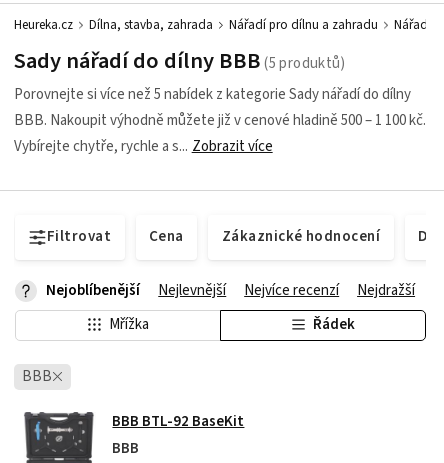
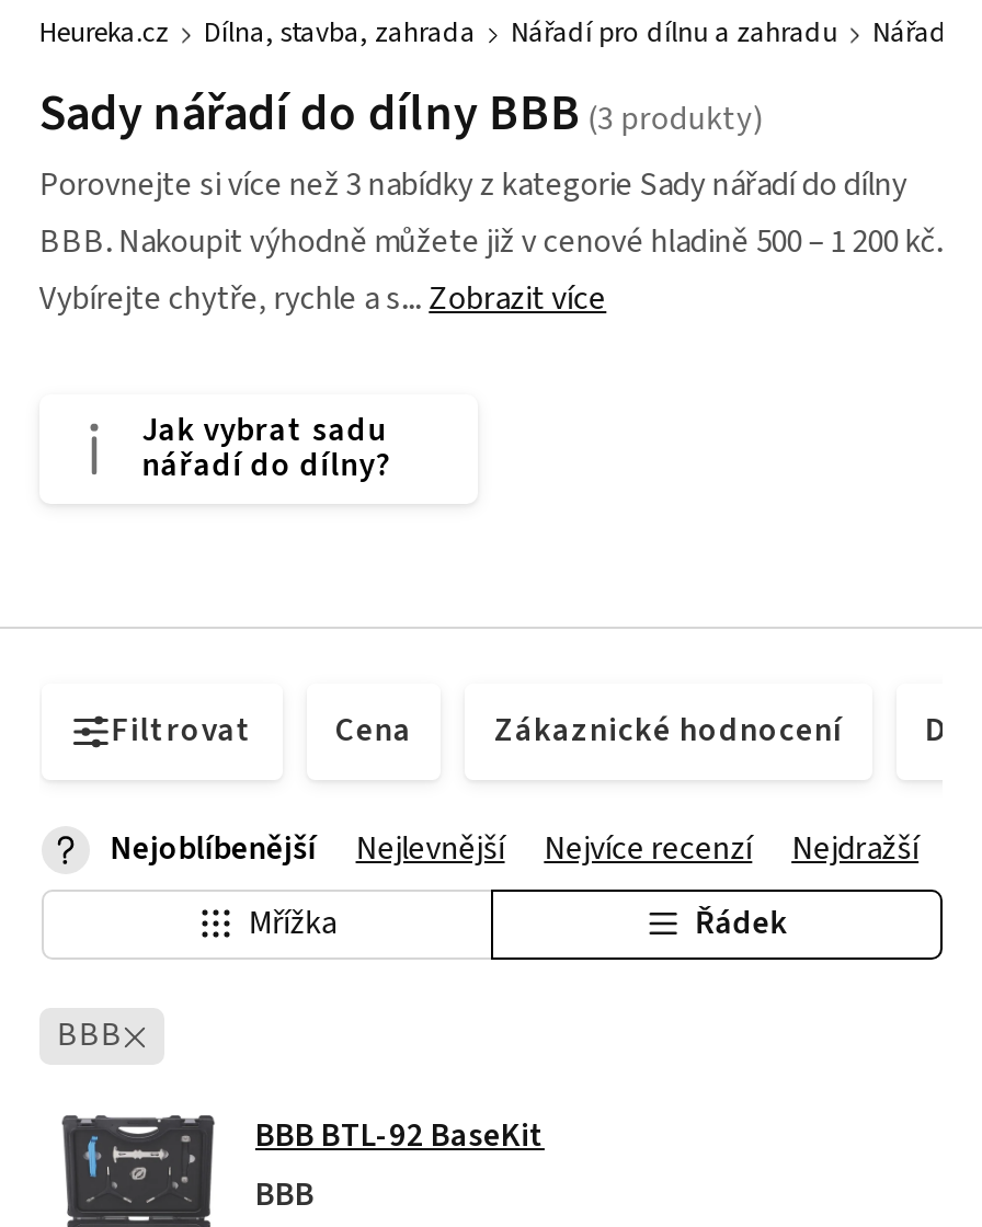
[14,83,411,104] Porovnejte si více než 5 nabídek z kategorie Sady nářadí do dílny -> [39,162,907,208] Porovnejte si více než 3 nabídky z kategorie Sady nářadí do dílny
[14,109,426,130] BBB. Nakoupit výhodně můžete již v cenové hladině 500 – 1 100 kč. -> [39,219,942,265] BBB. Nakoupit výhodně můžete již v cenové hladině 500 – 1 200 kč.
none -> [142,408,392,489] Jak vybrat sadu | nářadí do dílny?

